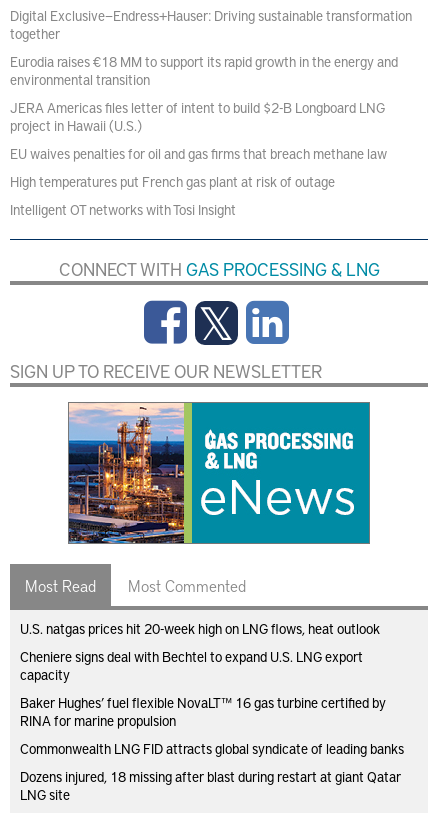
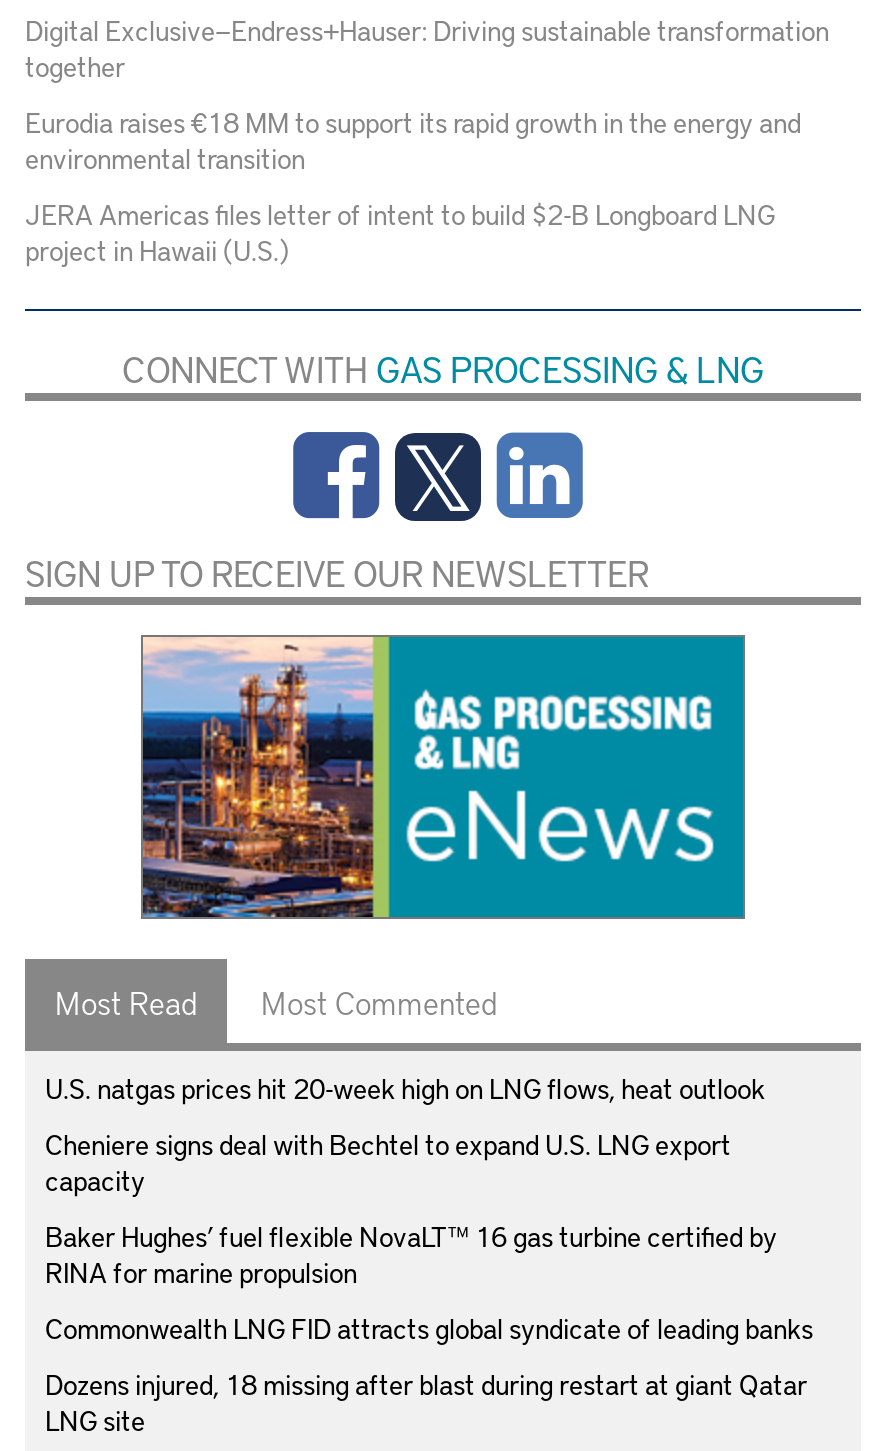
[10,144,387,219] EU waives penalties for oil and gas firms that breach methane law | High temperatures put French gas plant at risk of outage | Intelligent OT networks with Tosi Insight -> none

